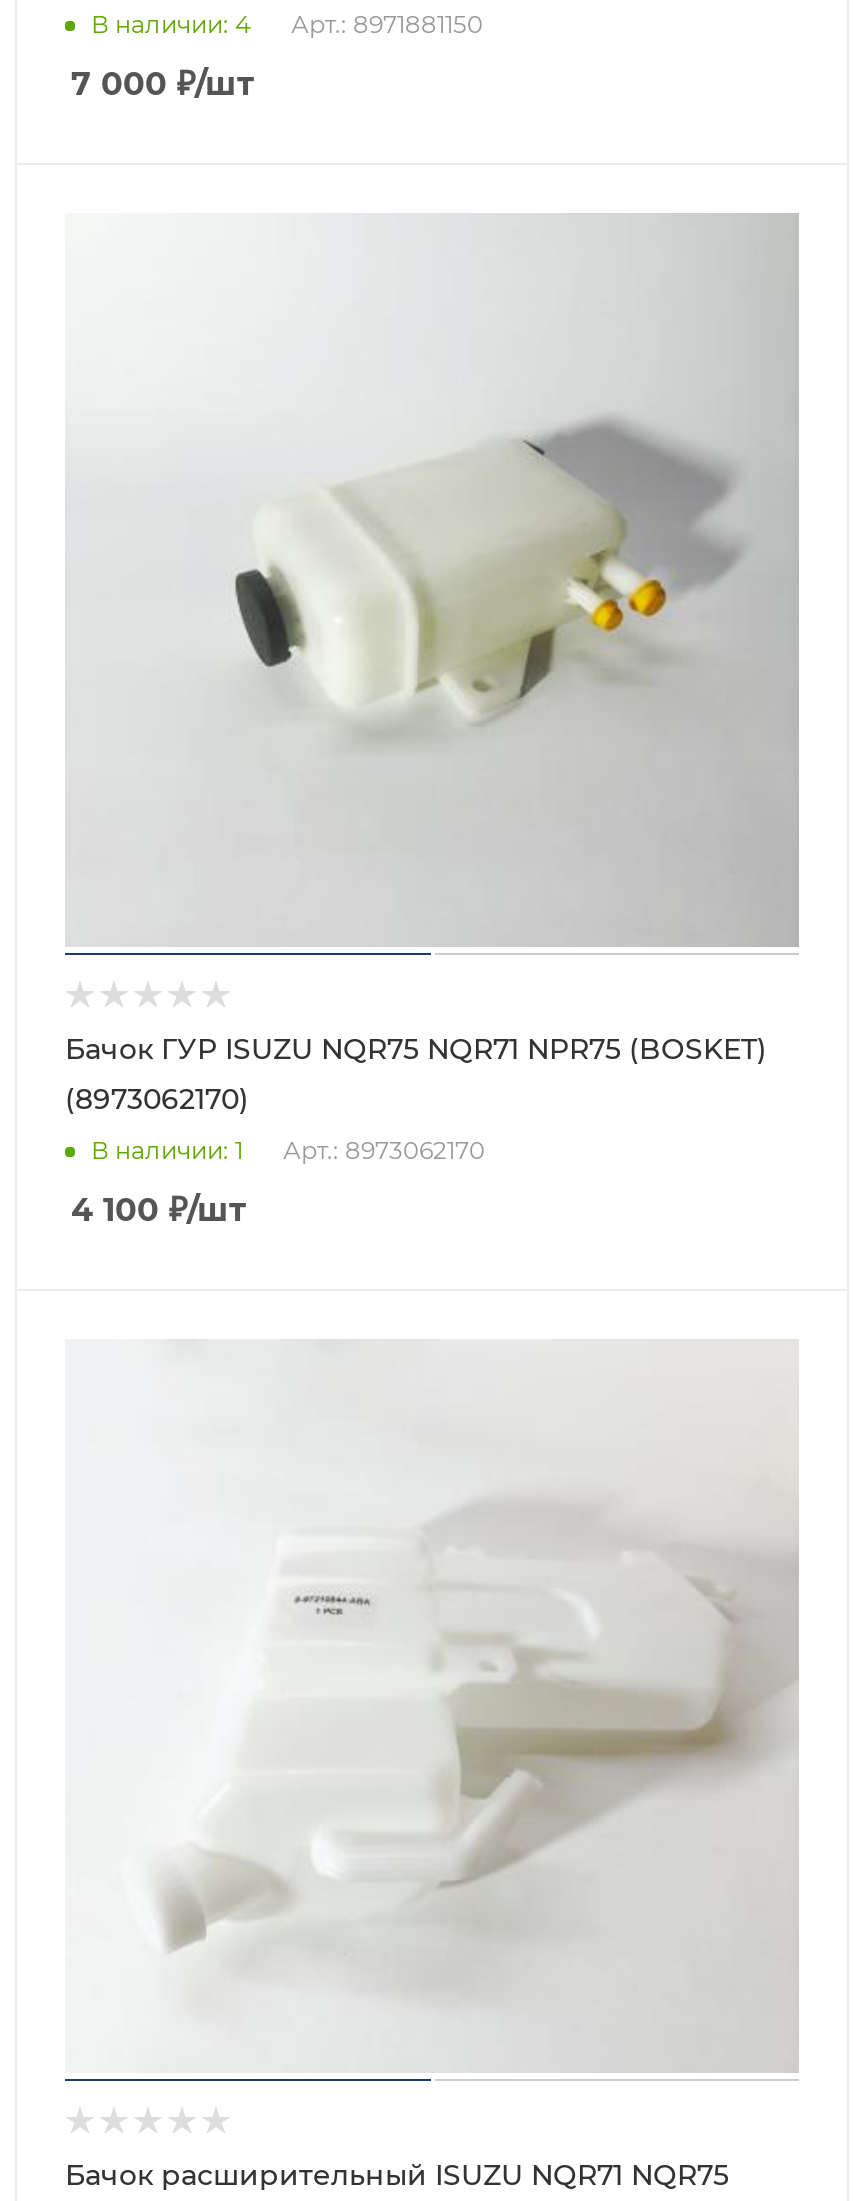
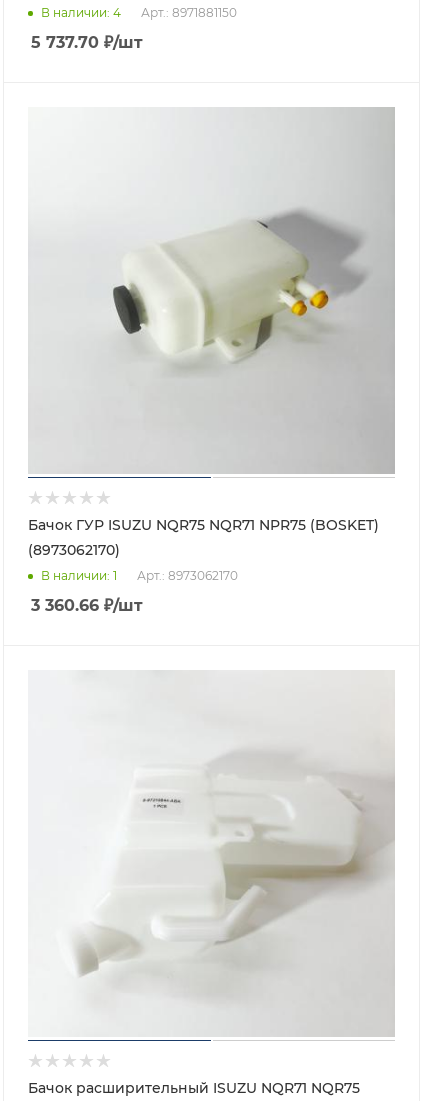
[71,65,255,103] 7 000 ₽/шт -> [31,33,143,52] 5 737.70 ₽/шт
[71,1191,247,1229] 4 100 ₽/шт -> [31,596,143,615] 3 360.66 ₽/шт

